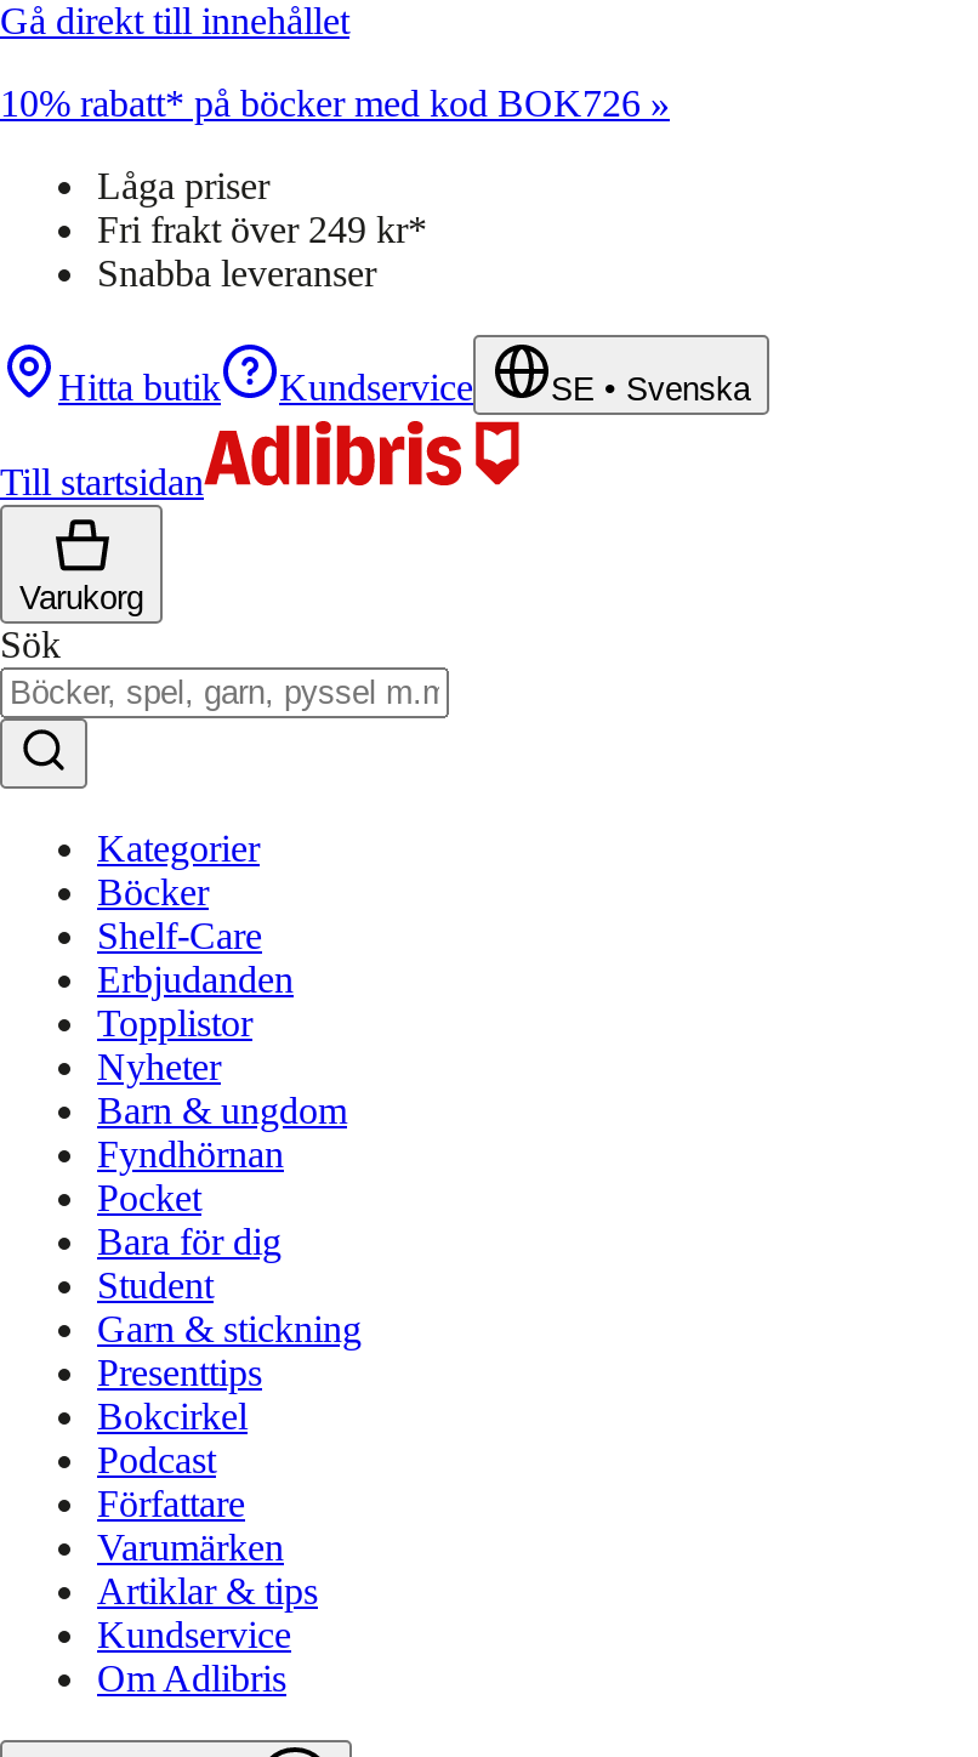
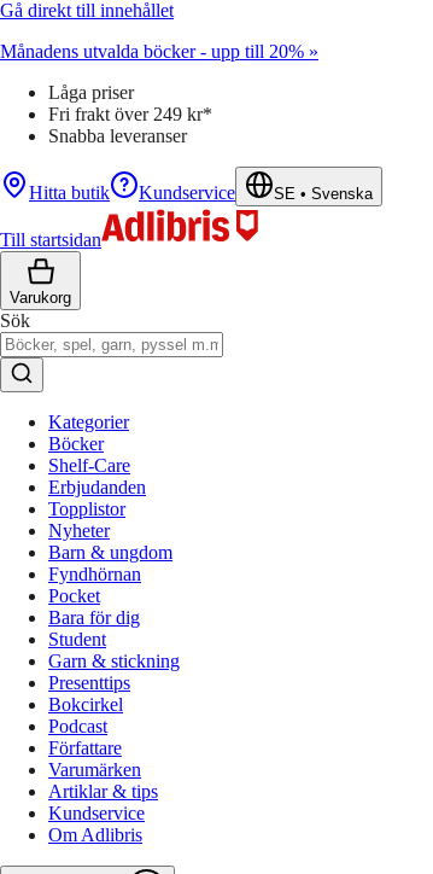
[0,83,670,124] 10% rabatt* på böcker med kod BOK726 » -> [0,41,318,62] Månadens utvalda böcker - upp till 20% »

